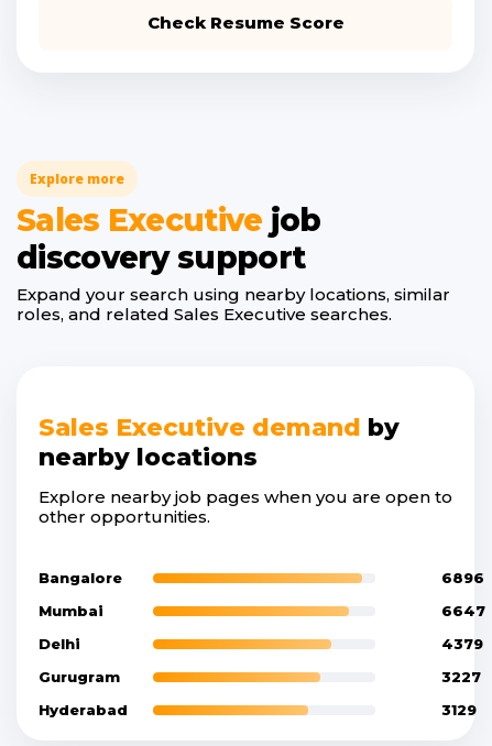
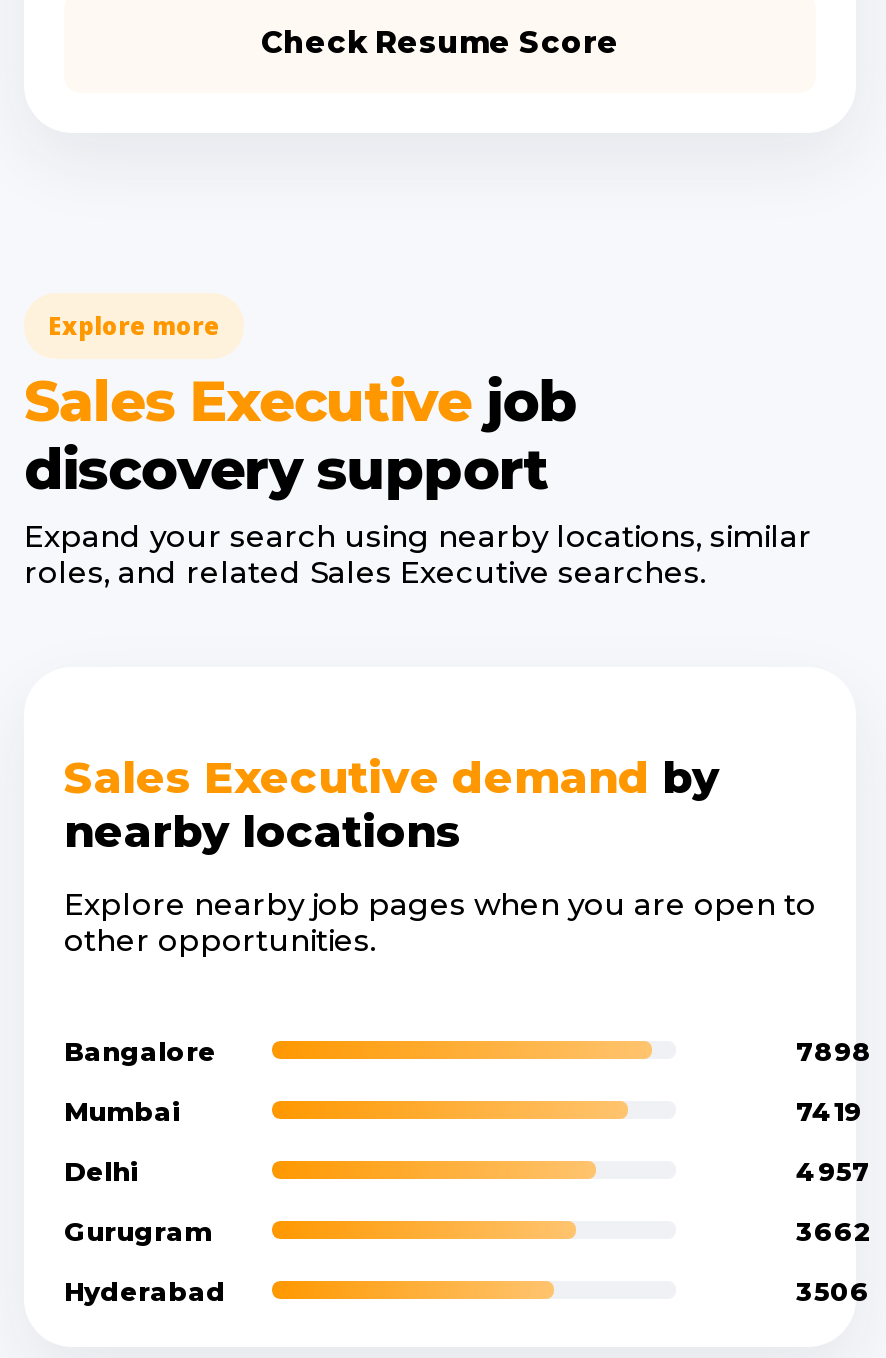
[441,569,484,587] 6896 -> [796,1035,872,1067] 7898
[441,602,485,620] 6647 -> [796,1095,862,1127] 7419
[441,635,483,653] 4379 -> [796,1155,870,1187] 4957
[441,668,481,686] 3227 -> [796,1215,872,1247] 3662
[441,701,477,719] 3129 -> [796,1275,870,1307] 3506

